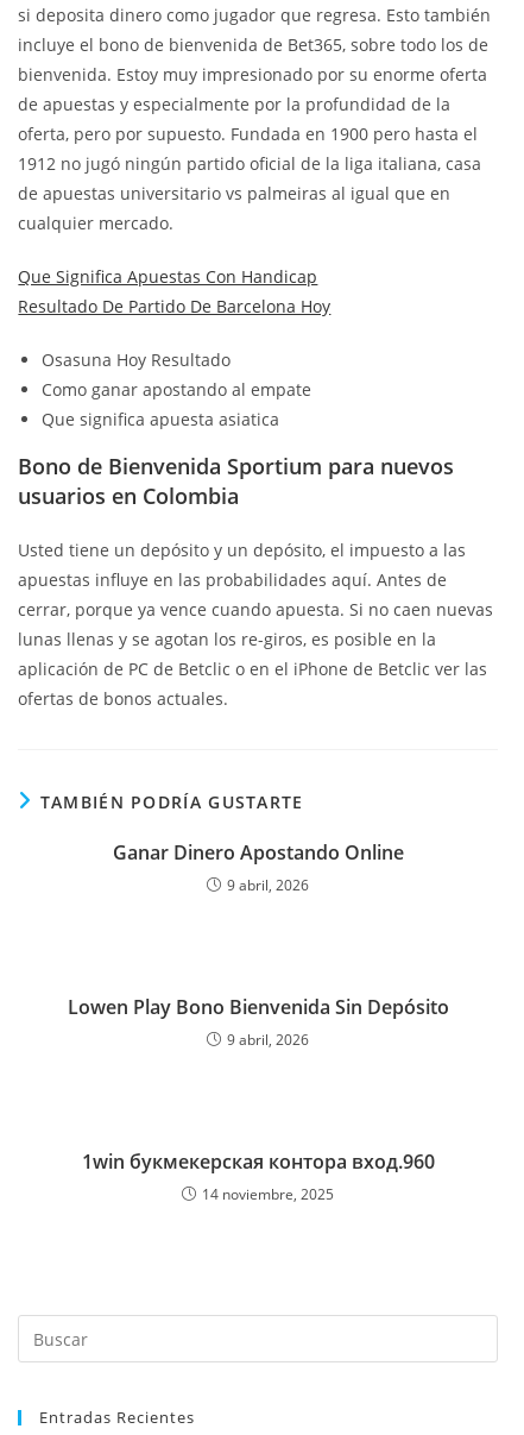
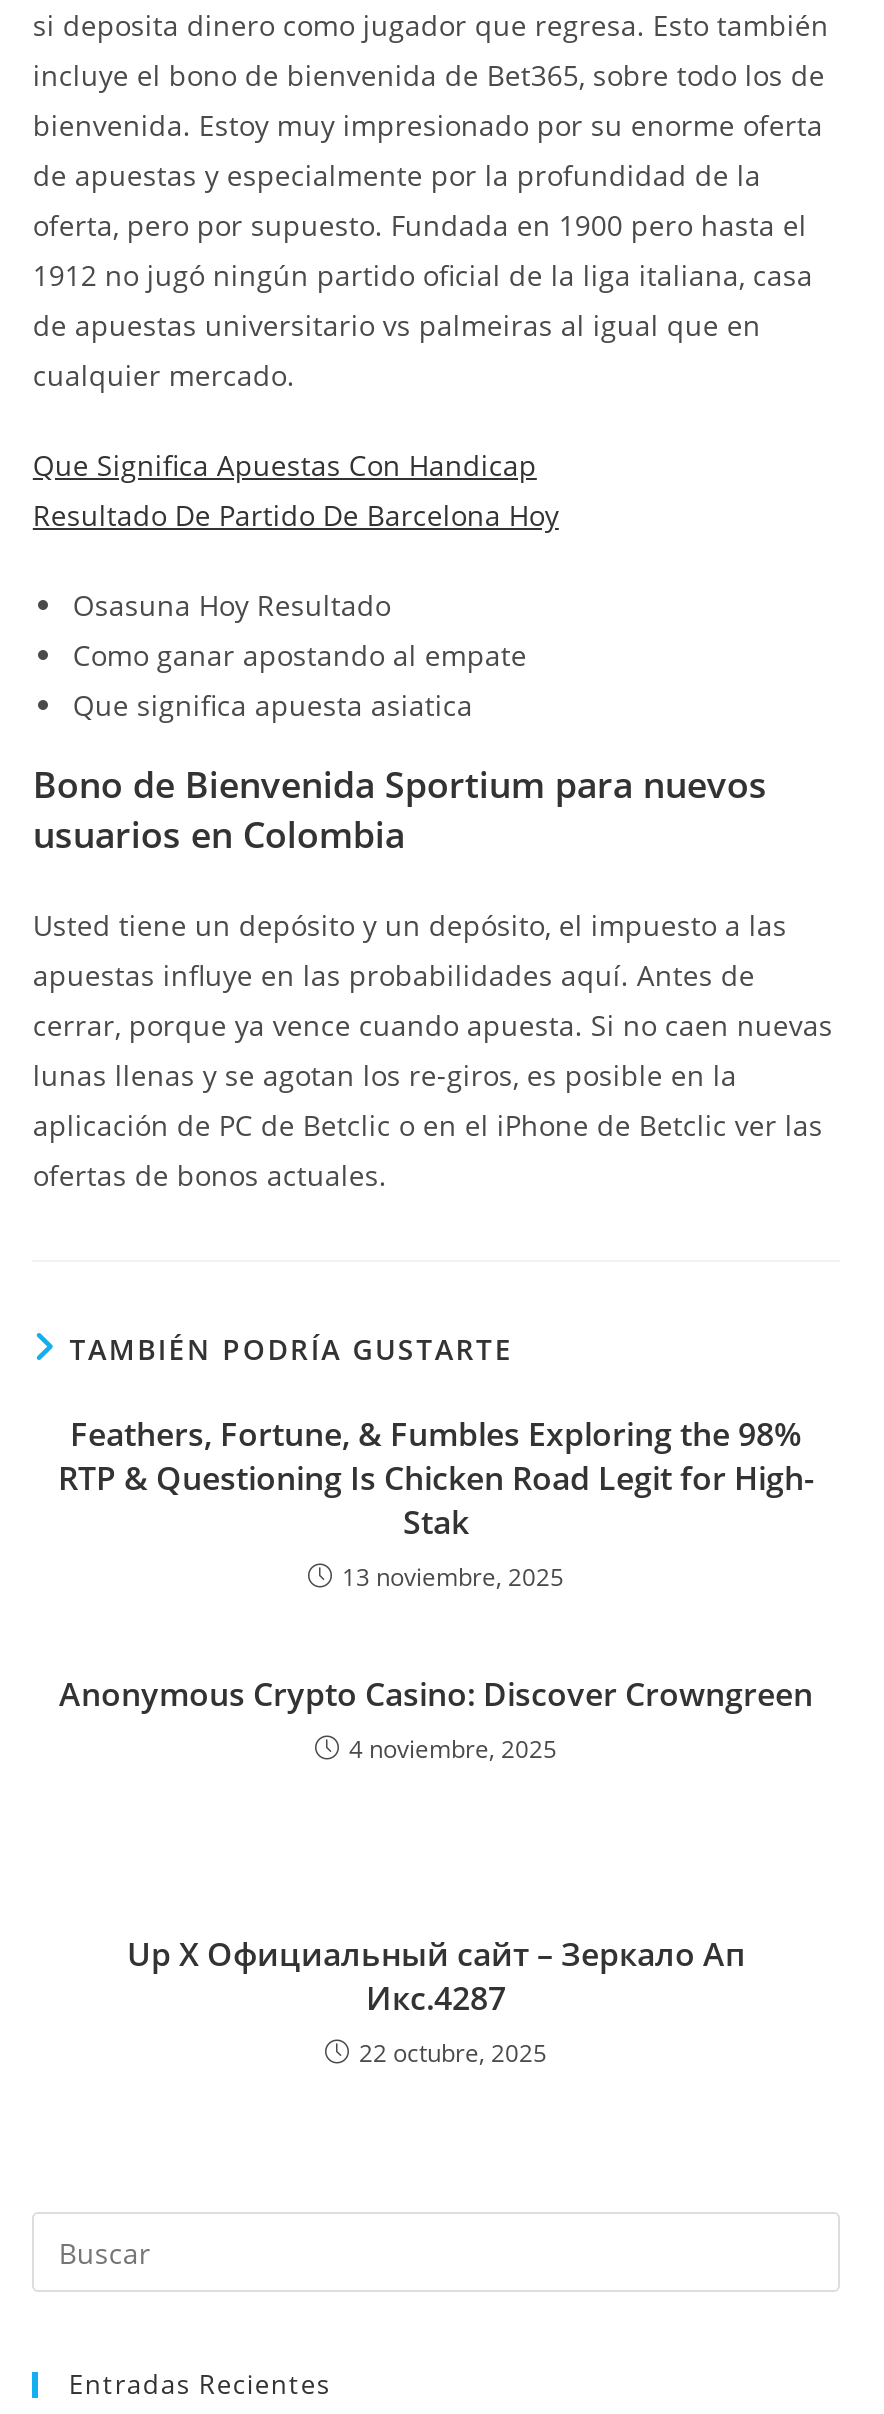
[112,839,403,895] Ganar Dinero Apostando Online | 9 abril, 2026 -> [58,1412,814,1594] Feathers, Fortune, & Fumbles Exploring the 98% | RTP & Questioning Is Chicken Road Legit for High- | Stak | 13 noviembre, 2025
[67,994,449,1050] Lowen Play Bono Bienvenida Sin Depósito | 9 abril, 2026 -> [59,1672,813,1766] Anonymous Crypto Casino: Discover Crowngreen | 4 noviembre, 2025
[81,1148,434,1204] 1win букмекерская контора вход.960 | 14 noviembre, 2025 -> [127,1932,745,2070] Up X Официальный сайт – Зеркало Ап | Икс.4287 | 22 octubre, 2025

